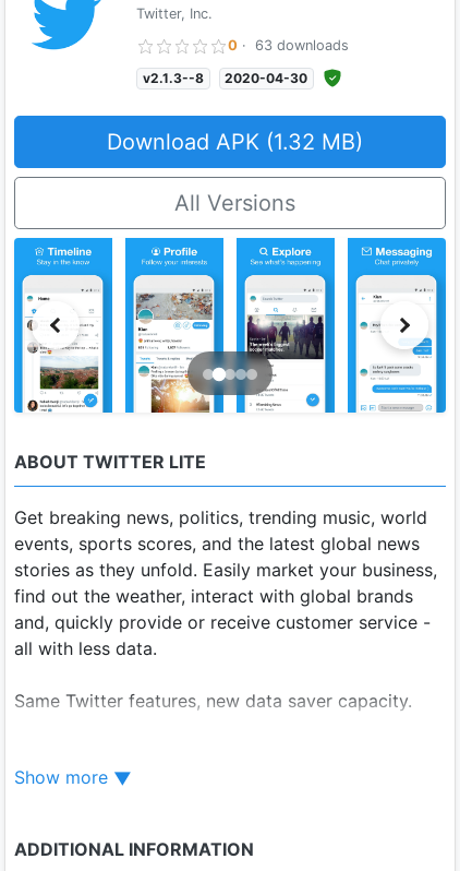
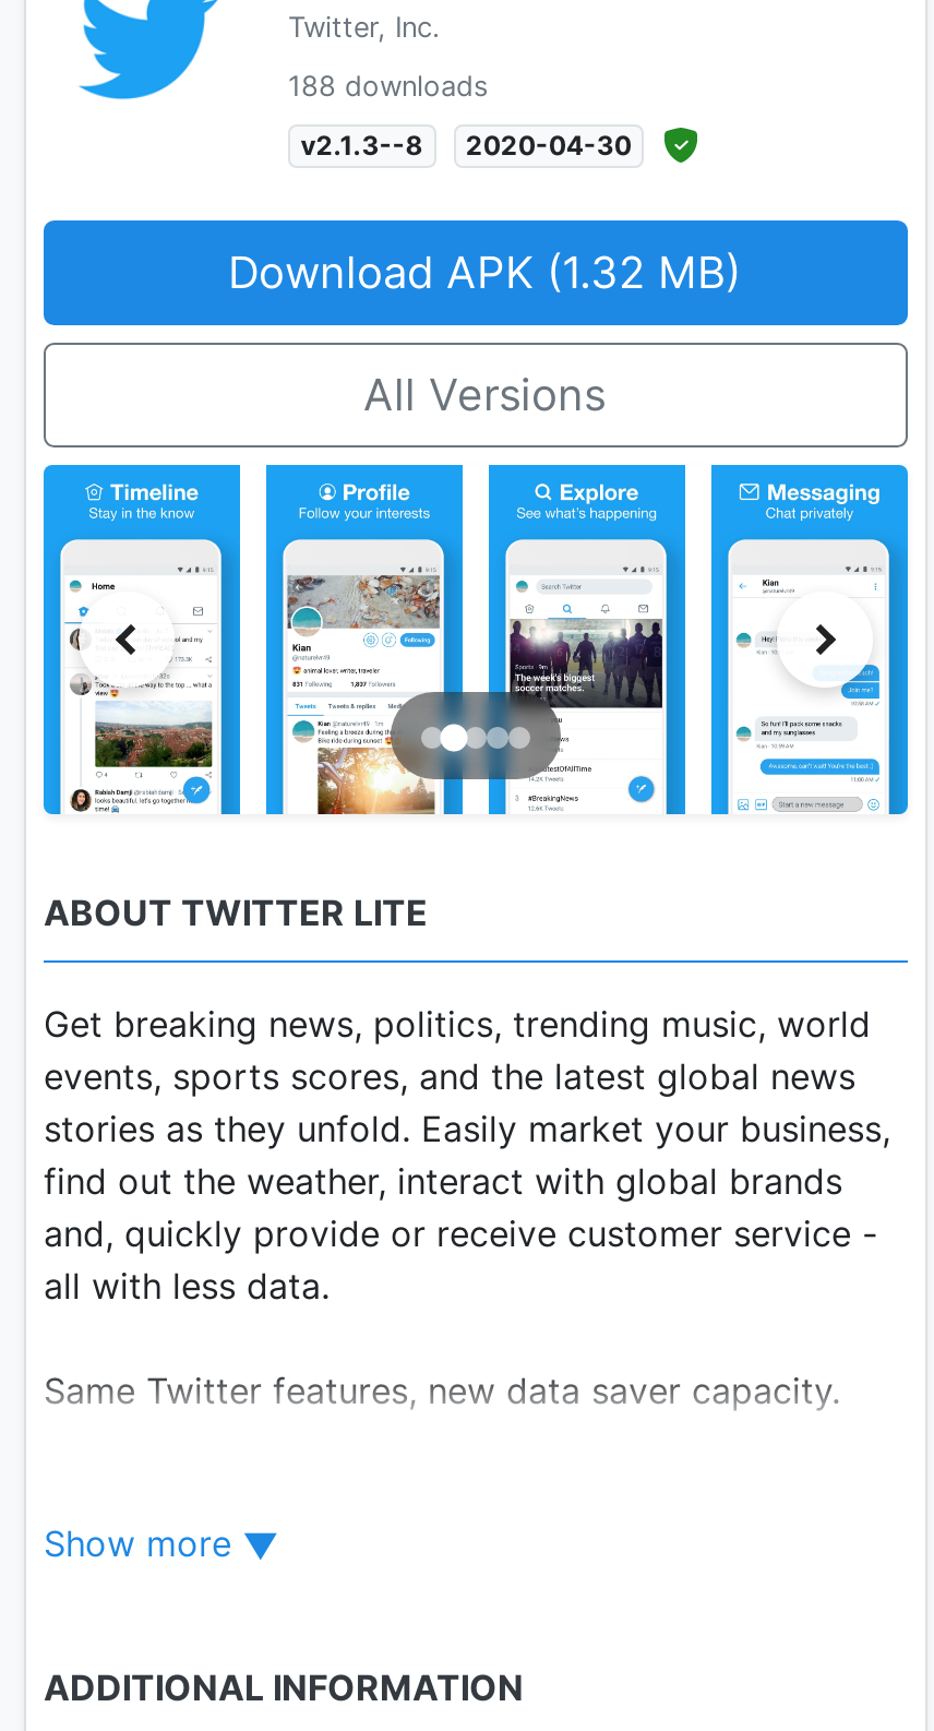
[228,37,349,53] 0 · 63 downloads -> [288,69,489,102] 188 downloads

